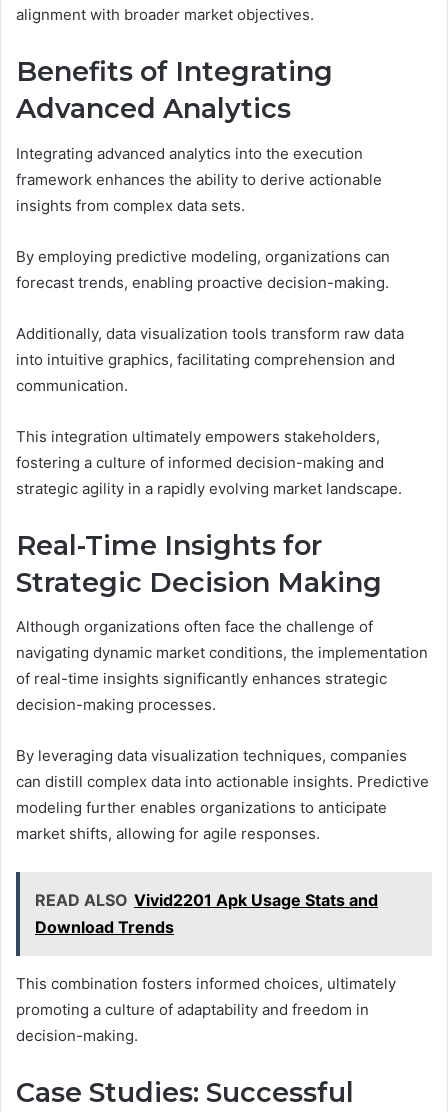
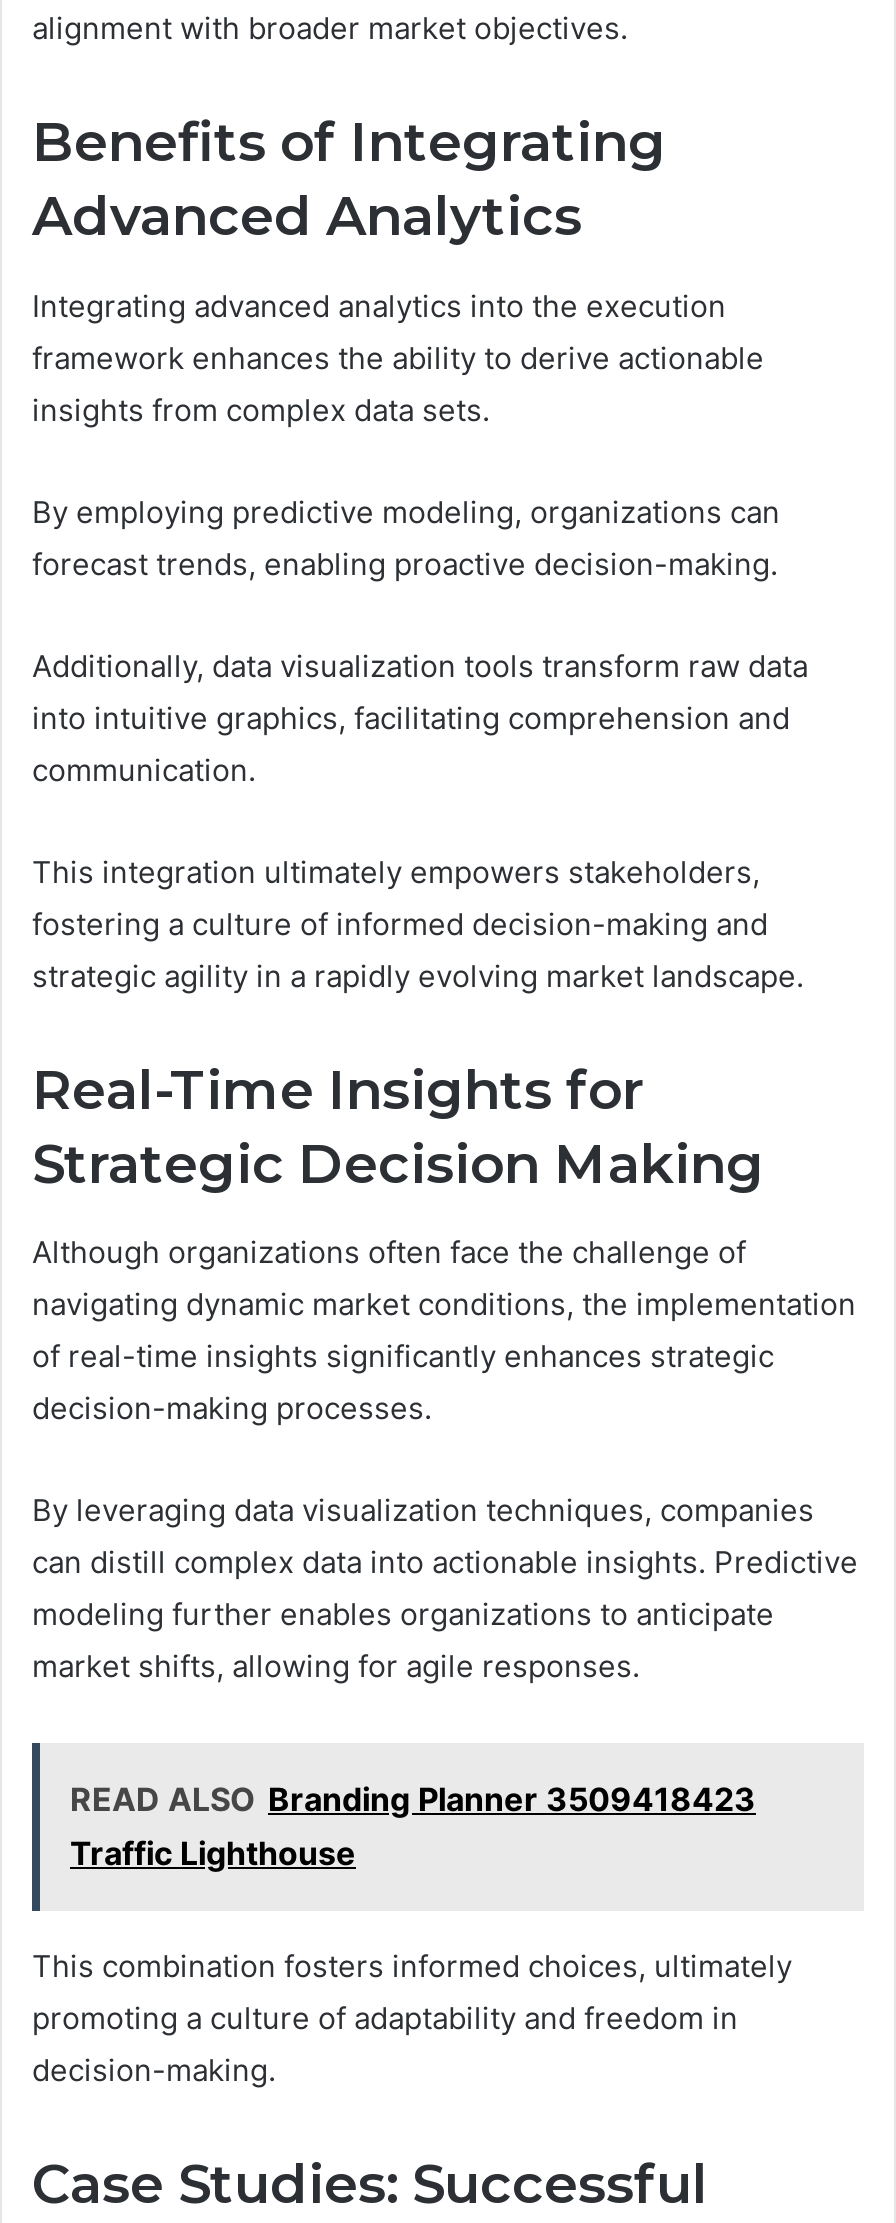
[35,890,378,937] READ ALSO Vivid2201 Apk Usage Stats and | Download Trends -> [70,1779,756,1873] READ ALSO Branding Planner 3509418423 | Traffic Lighthouse

